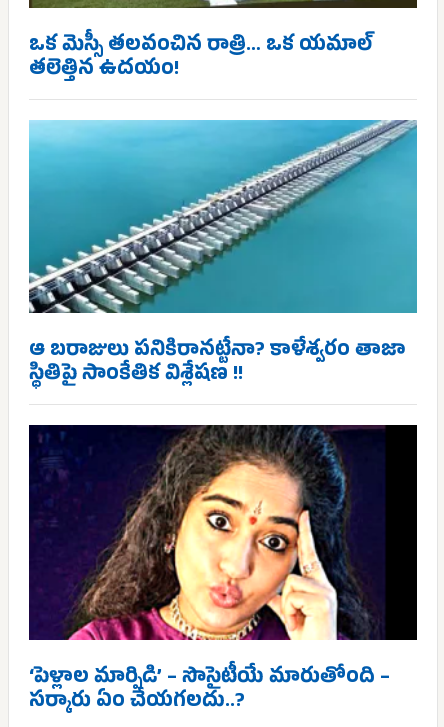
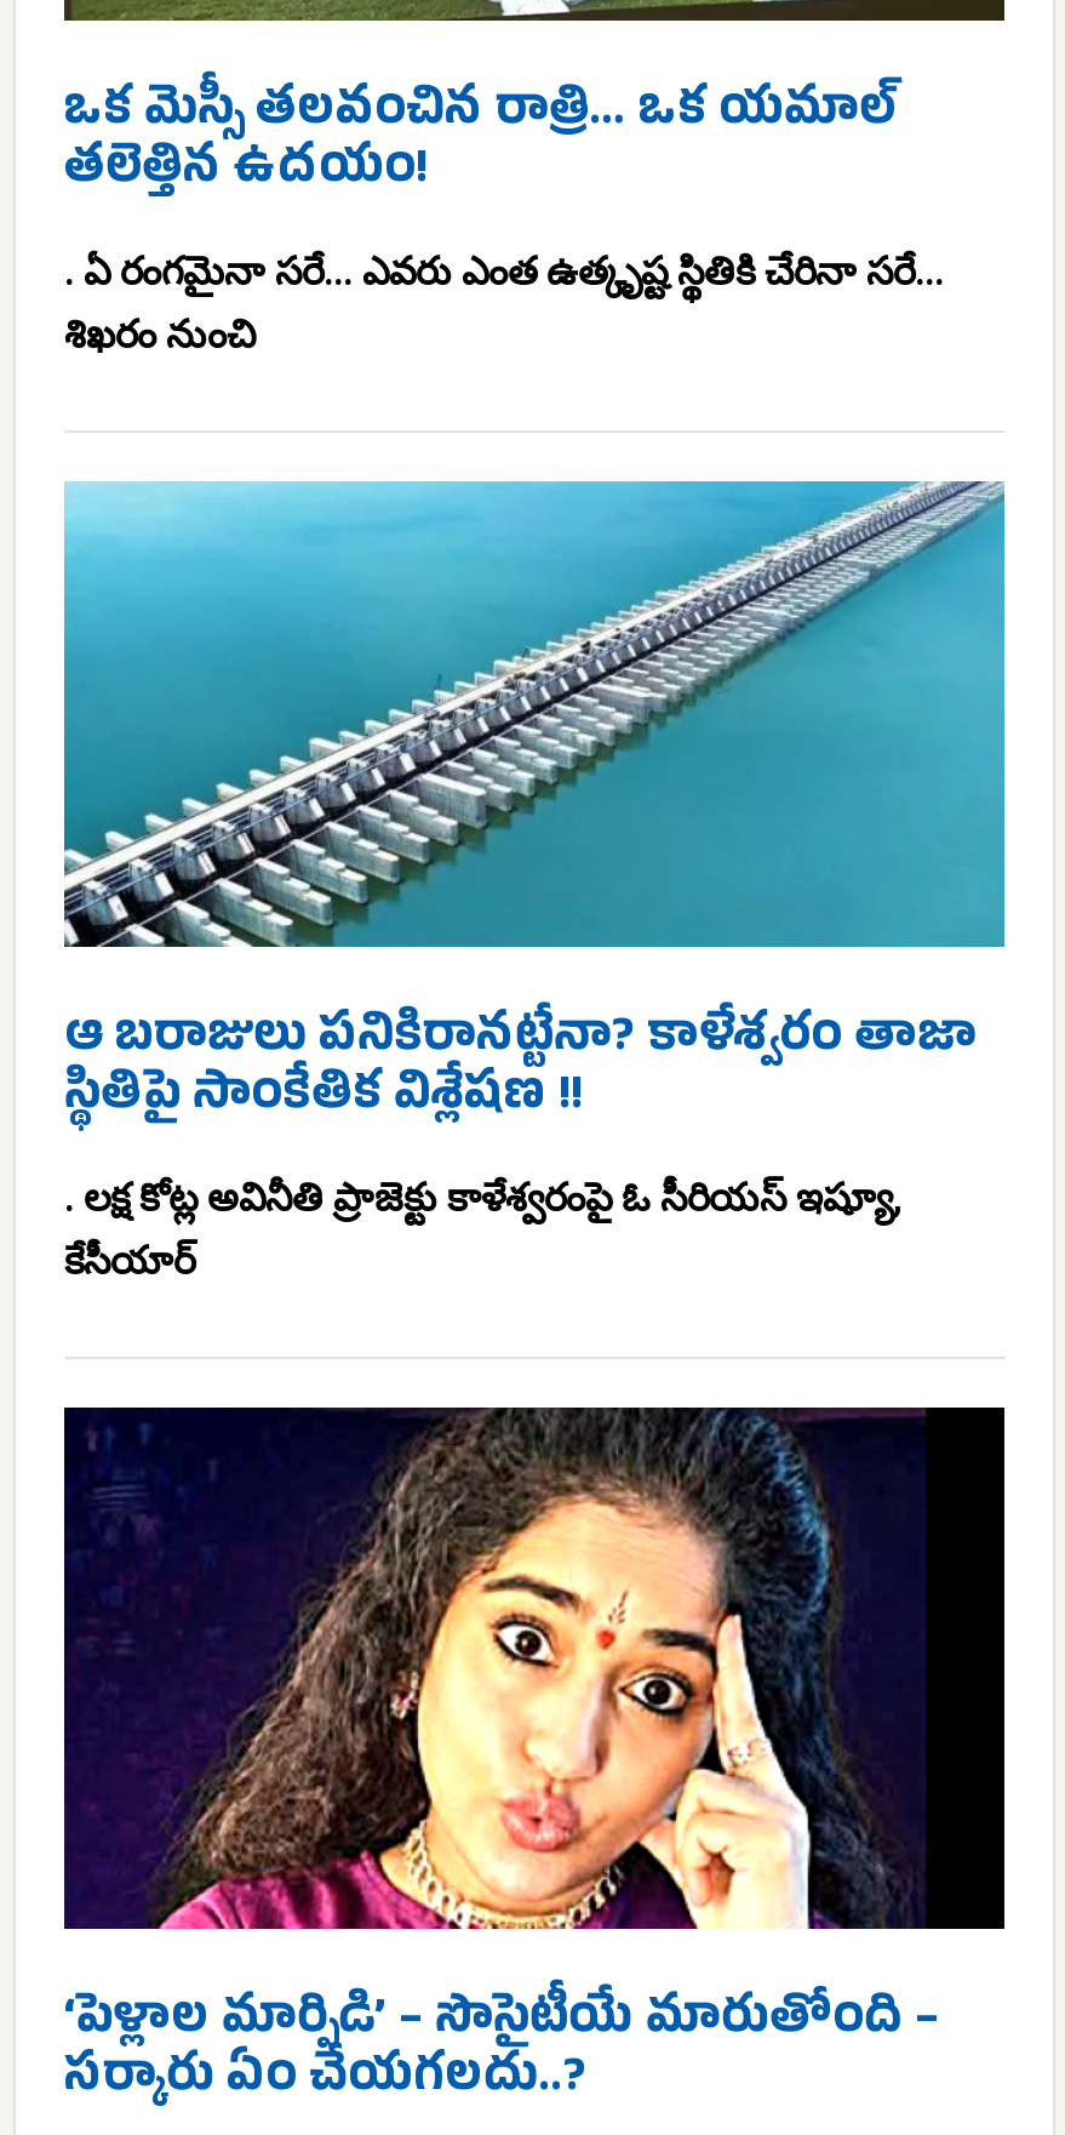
none -> [64,248,944,357] . ఏ రంగమైనా సరే... ఎవరు ఎంత ఉత్క‌ృష్ట స్థితికి చేరినా సరే... | శిఖరం నుంచి
none -> [64,1176,903,1285] . లక్ష కోట్ల అవినీతి ప్రాజెక్టు కాళేశ్వరంపై ఓ సీరియస్ ఇష్యూ, | కేసీయార్

